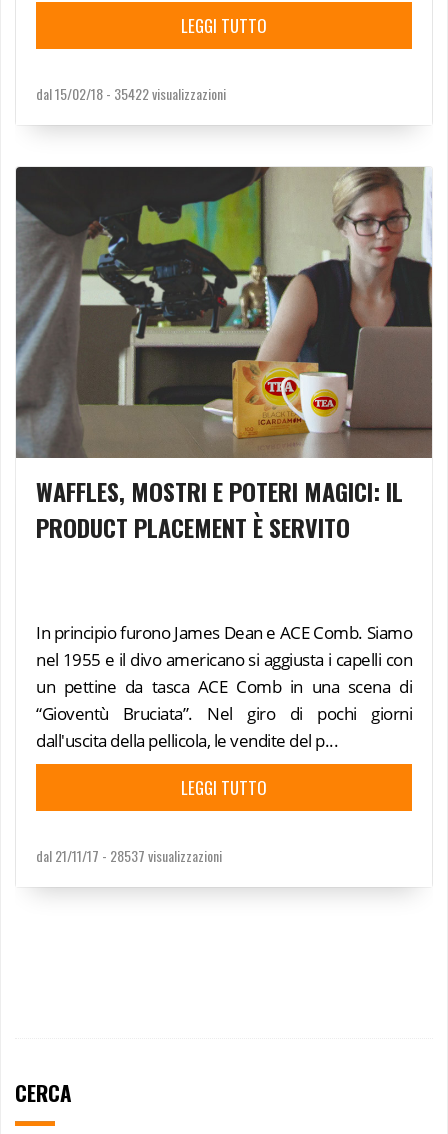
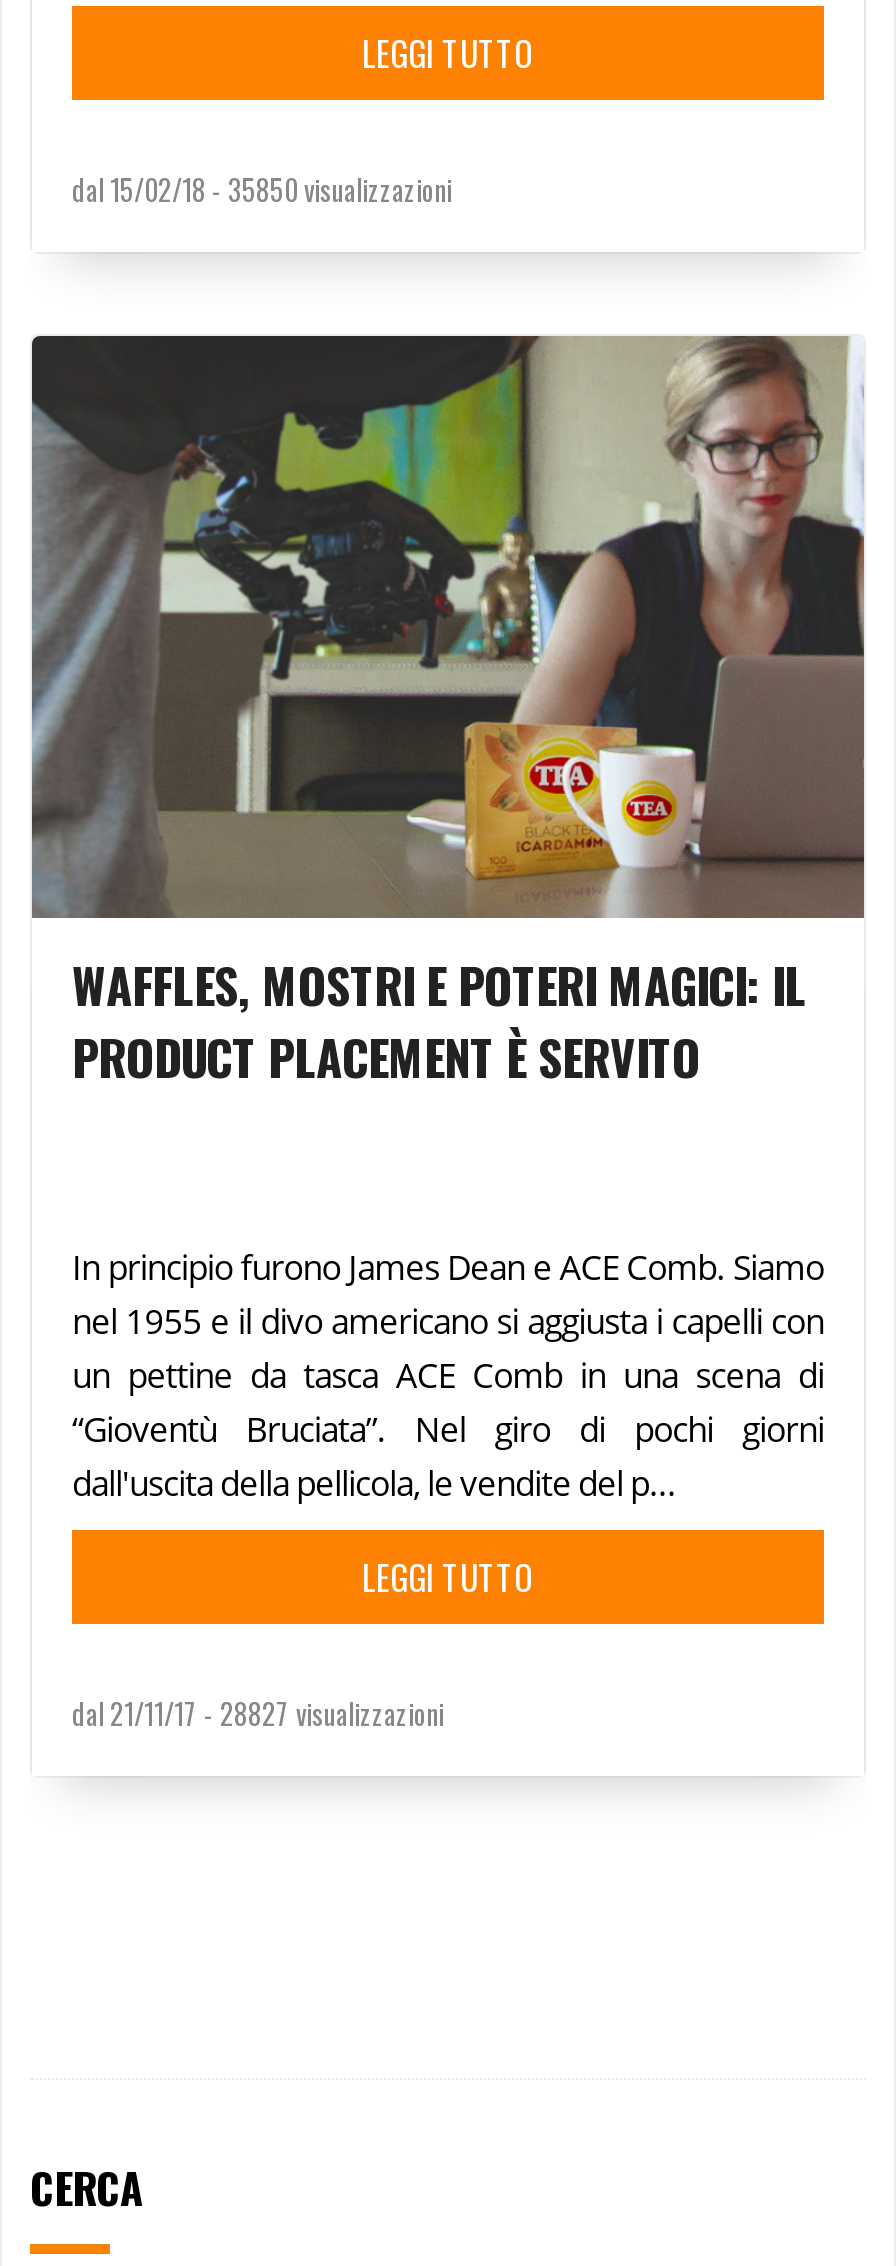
[36,83,226,104] dal 15/02/18 - 35422 visualizzazioni -> [72,168,452,210] dal 15/02/18 - 35850 visualizzazioni
[36,845,222,866] dal 21/11/17 - 28537 visualizzazioni -> [72,1692,444,1734] dal 21/11/17 - 28827 visualizzazioni

